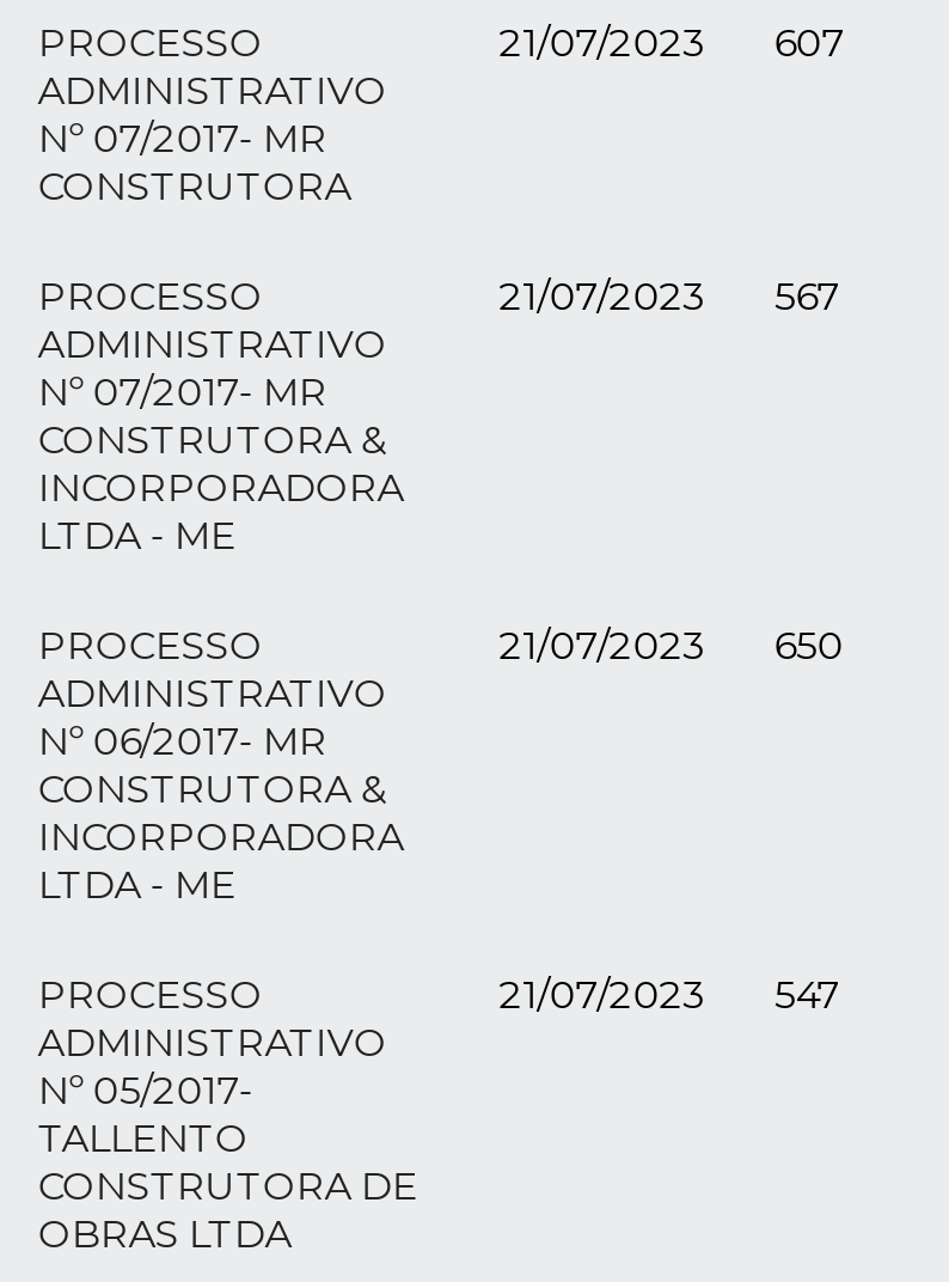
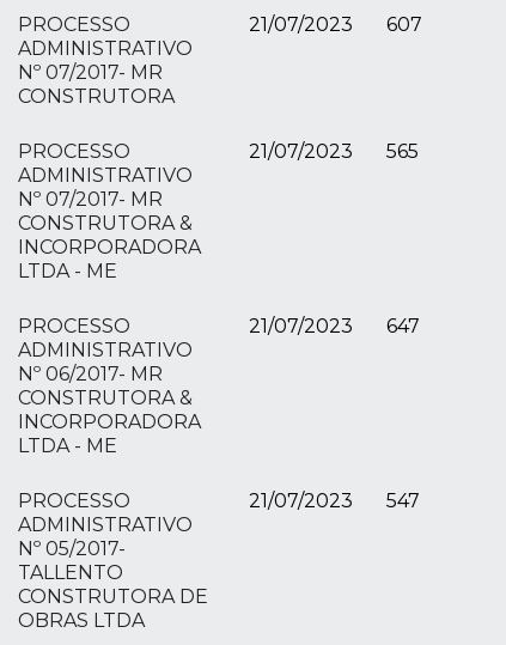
[499,274,841,319] 21/07/2023 567 -> [249,140,419,163] 21/07/2023 565
[499,623,843,668] 21/07/2023 650 -> [249,315,420,337] 21/07/2023 647

